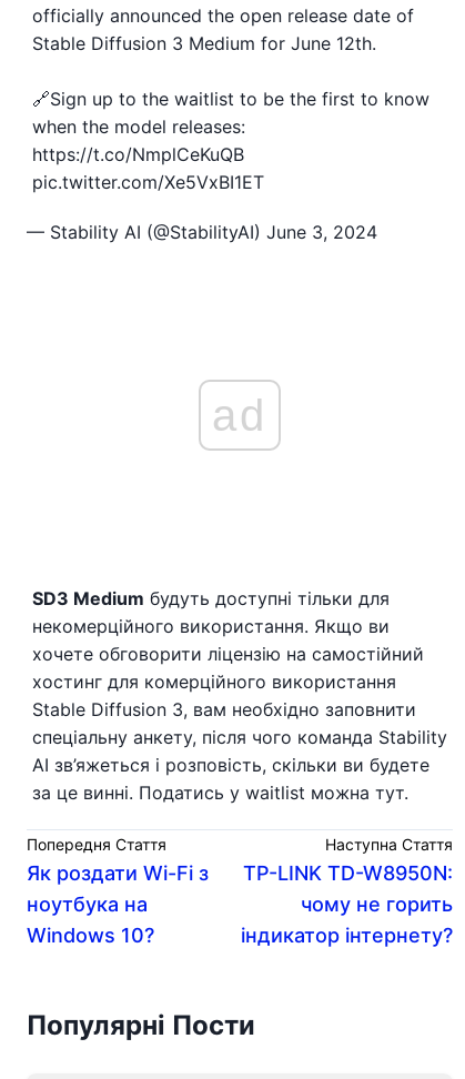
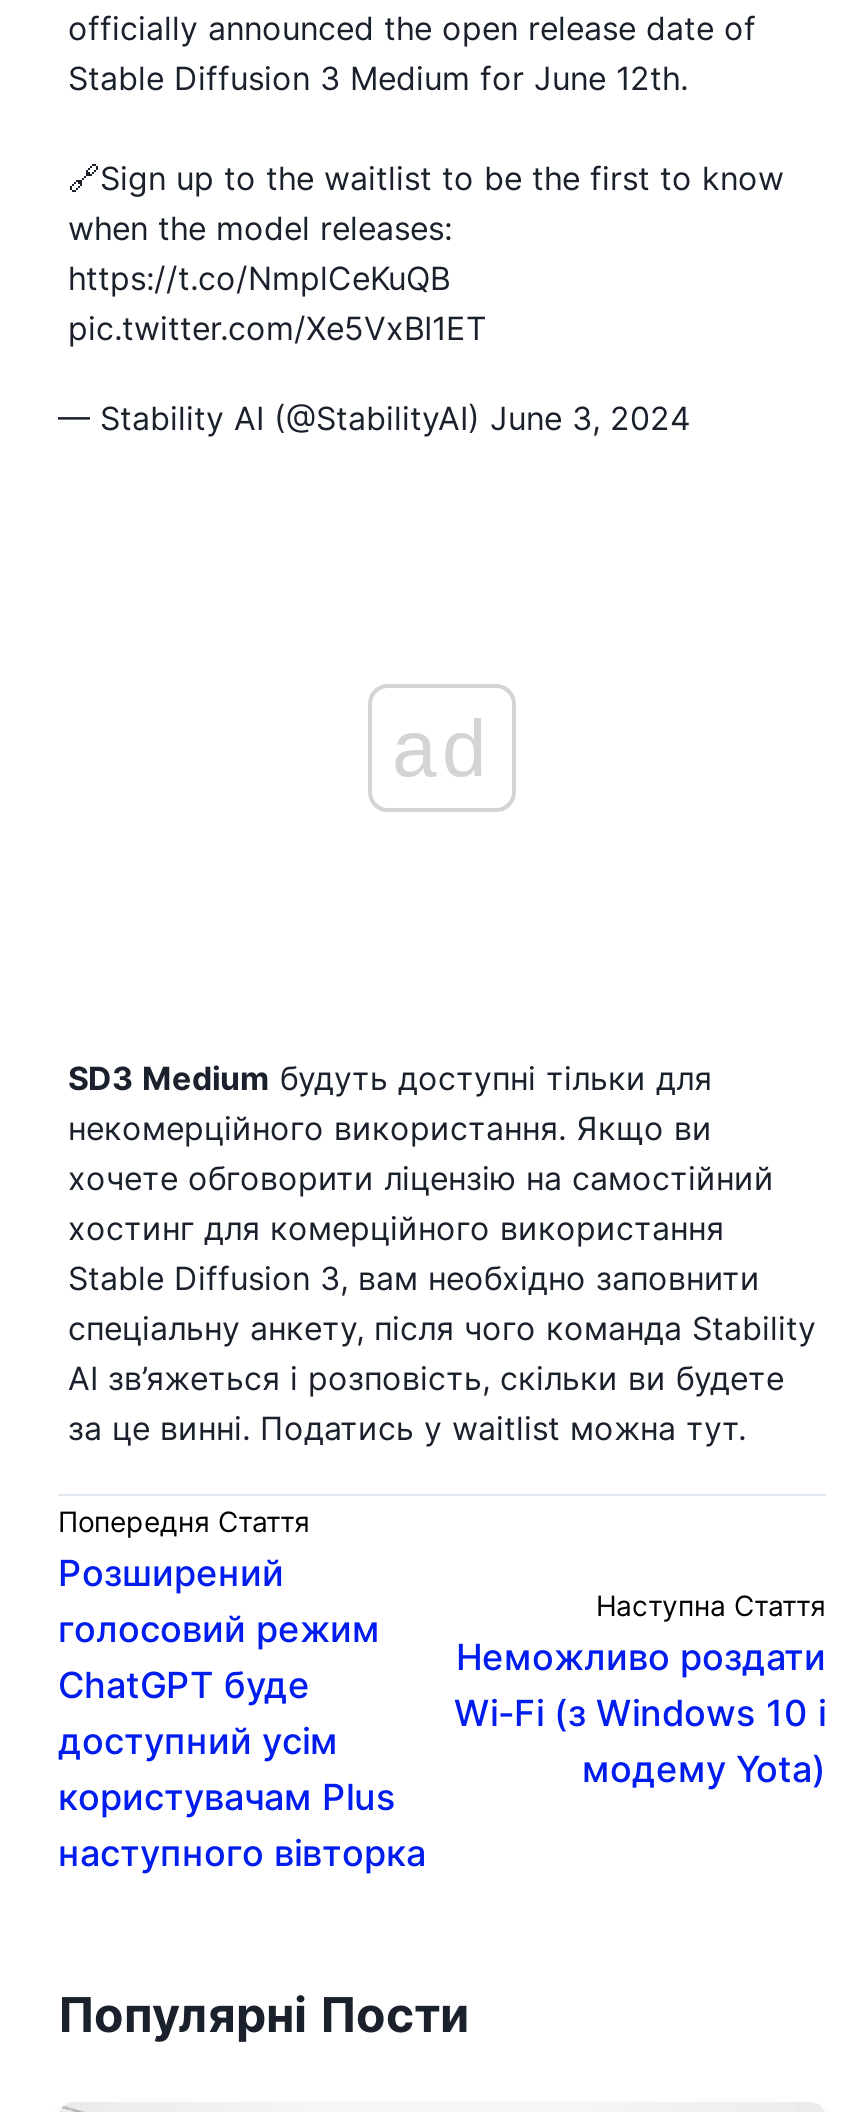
[27,861,209,946] Як роздати Wi-Fi з | ноутбука на | Windows 10? -> [58,1551,426,1873] Розширений | голосовий режим | ChatGPT буде | доступний усім | користувачам Plus | наступного вівторка
[241,861,453,946] TP-LINK TD-W8950N: | чому не горить | індикатор інтернету? -> [454,1635,826,1789] Неможливо роздати | Wi-Fi (з Windows 10 і | модему Yota)

